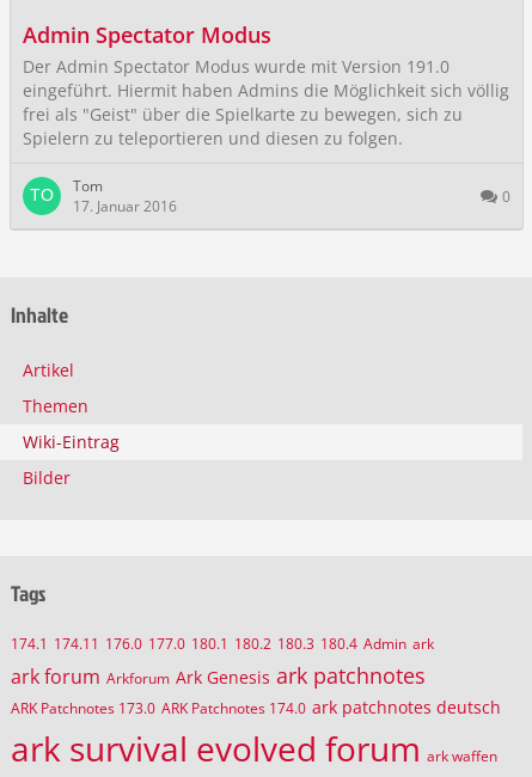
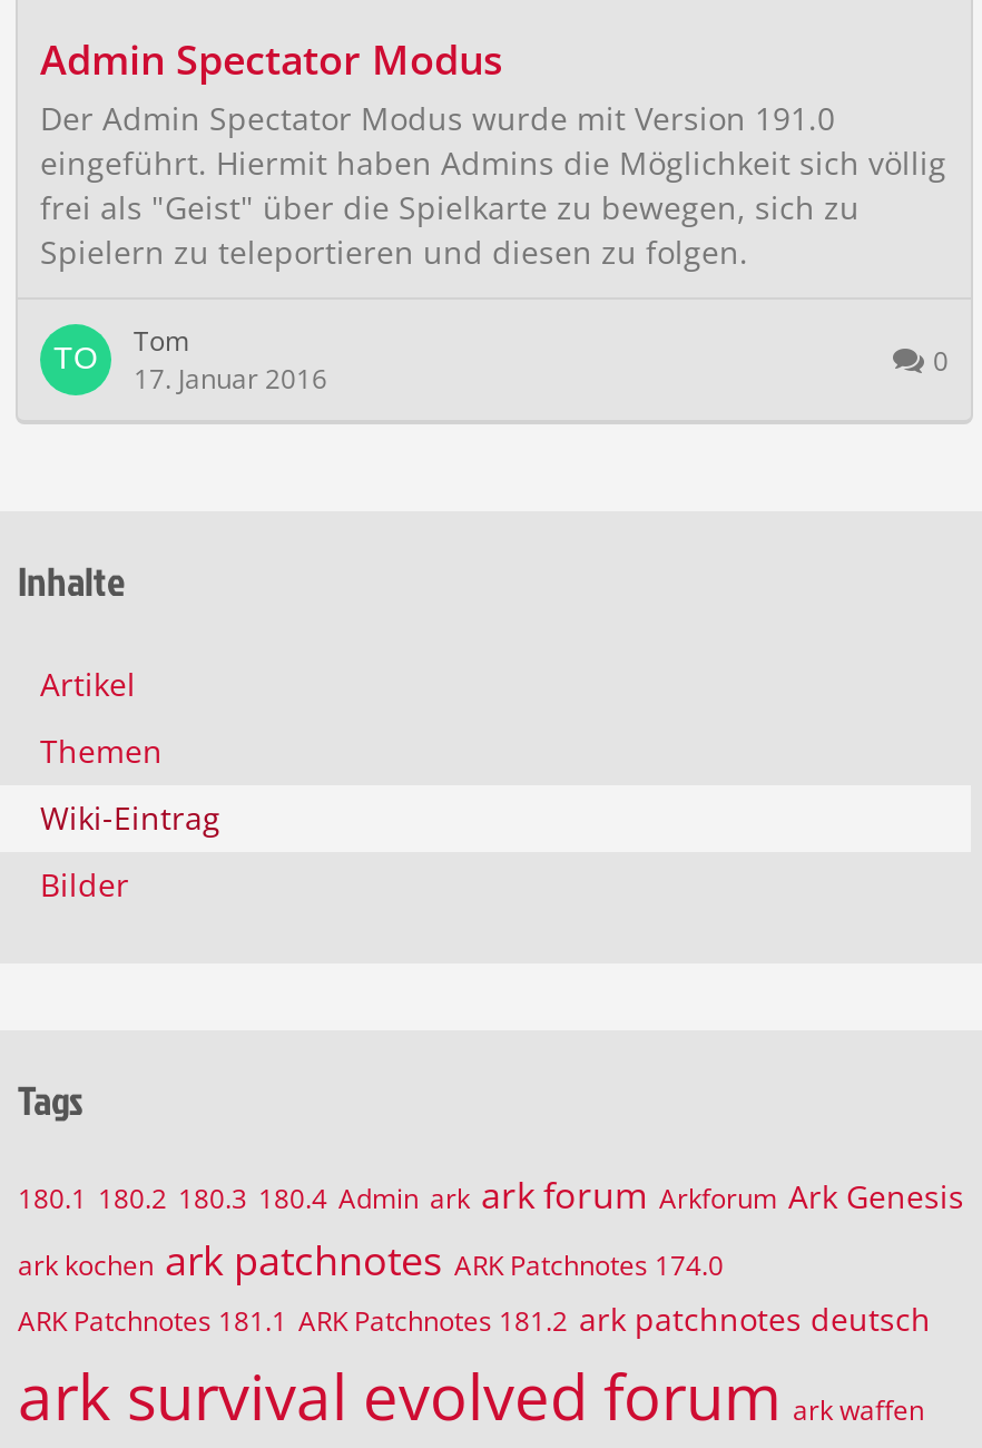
[11,634,501,718] 174.1 174.11 176.0 177.0 180.1 180.2 180.3 180.4 Admin ark | ark forum Arkforum Ark Genesis ark patchnotes | ARK Patchnotes 173.0 ARK Patchnotes 174.0 ark patchnotes deutsch -> [18,1171,964,1340] 180.1 180.2 180.3 180.4 Admin ark ark forum Arkforum Ark Genesis | ark kochen ark patchnotes ARK Patchnotes 174.0 | ARK Patchnotes 181.1 ARK Patchnotes 181.2 ark patchnotes deutsch

